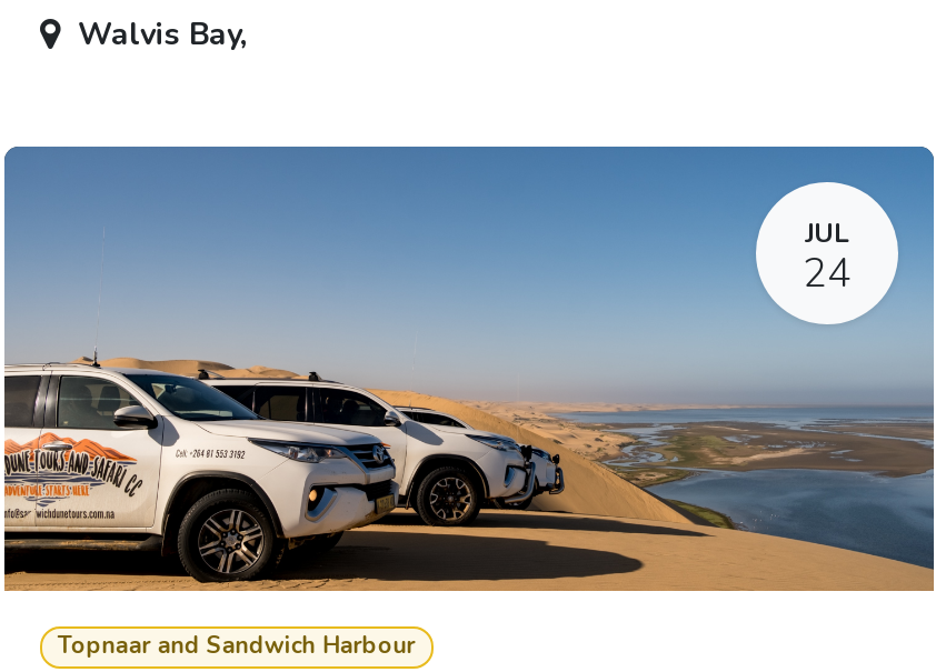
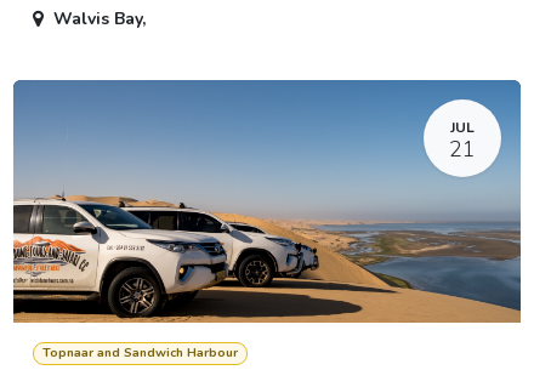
[803,246,852,299] 24 -> [449,134,476,163] 21

